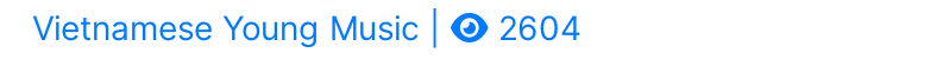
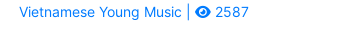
[489,6,581,46] 2604 -> [211,3,249,20] 2587

